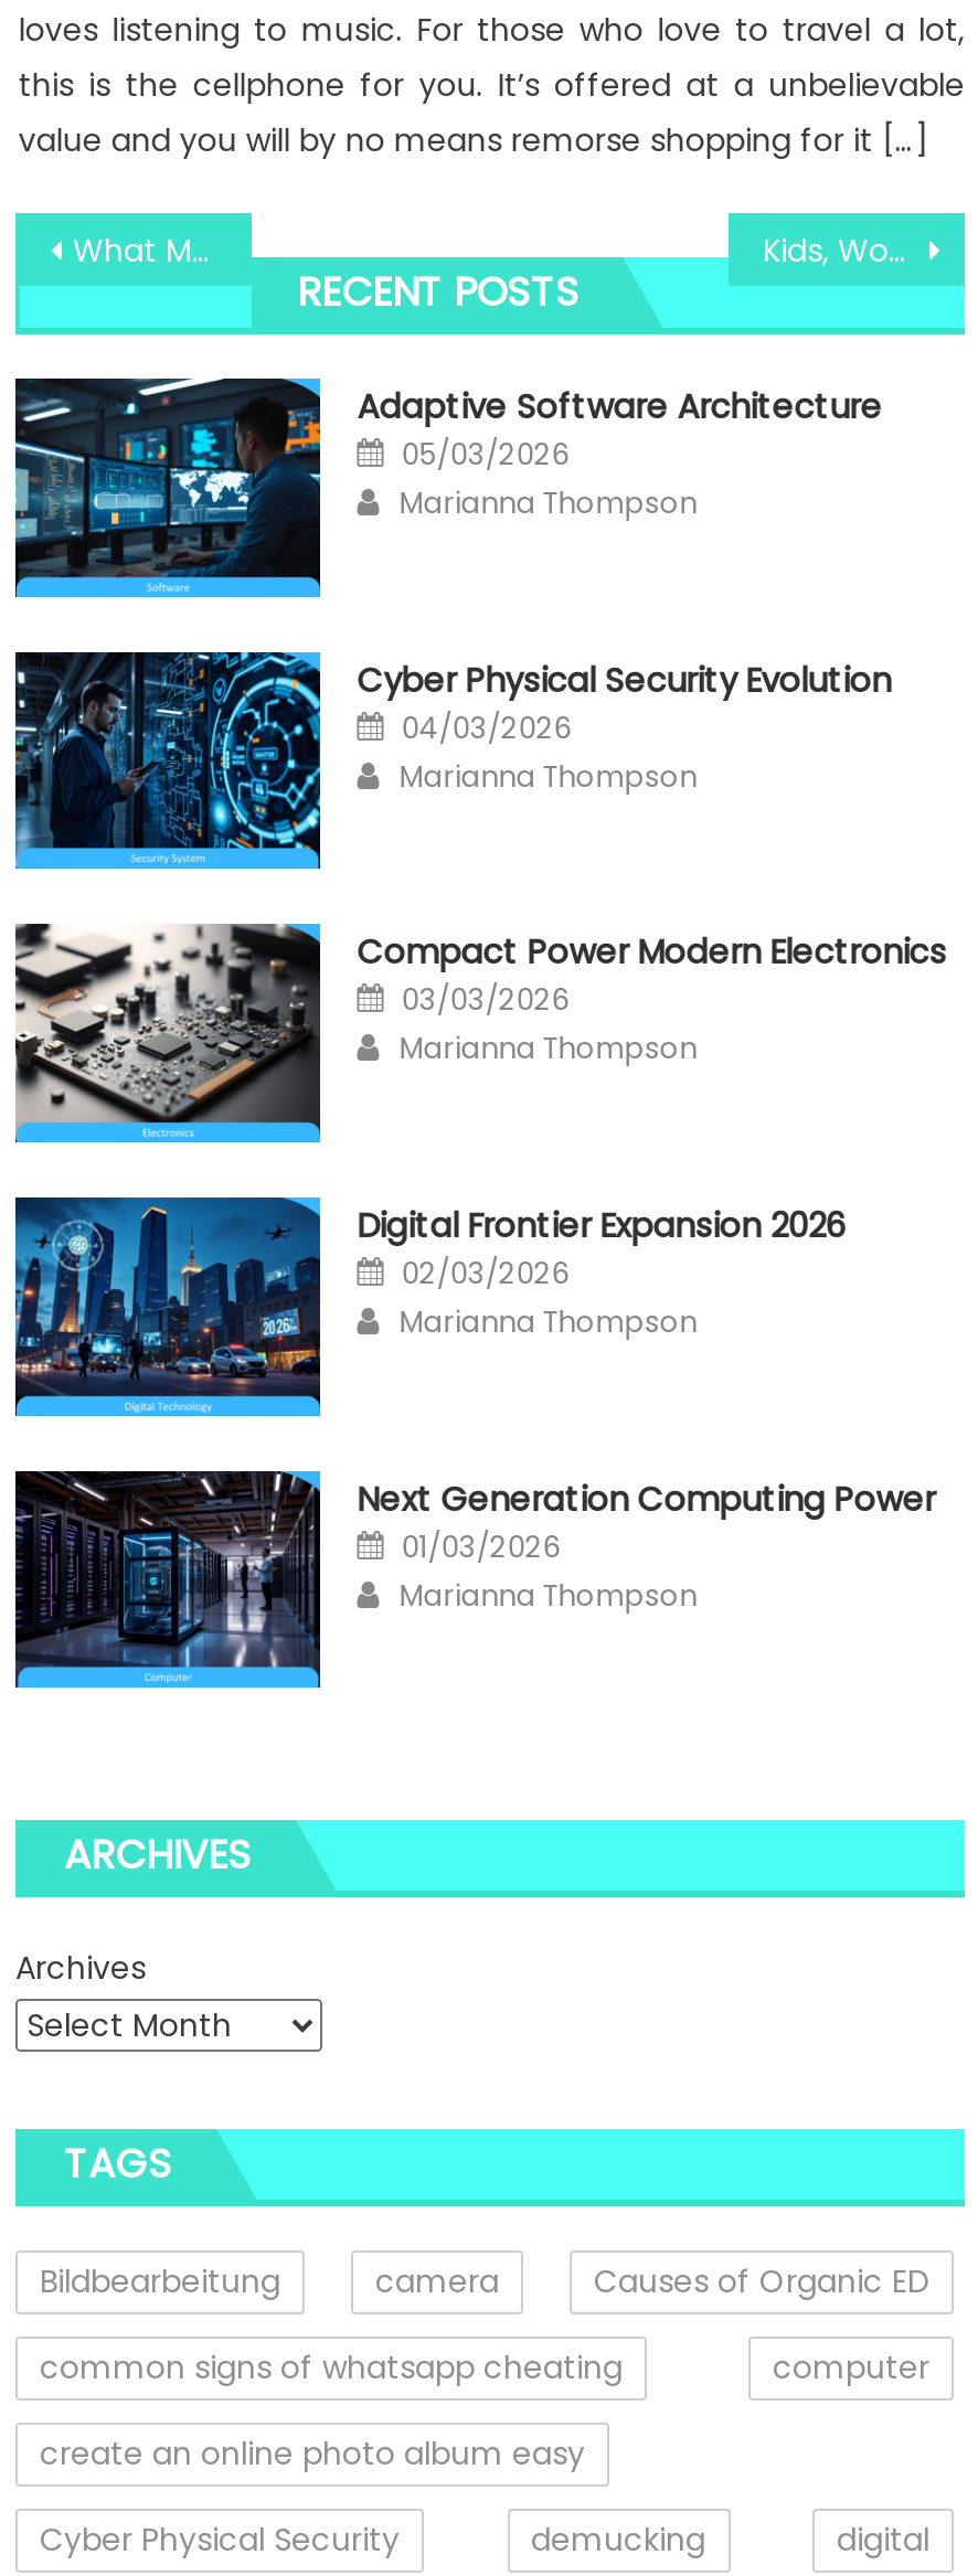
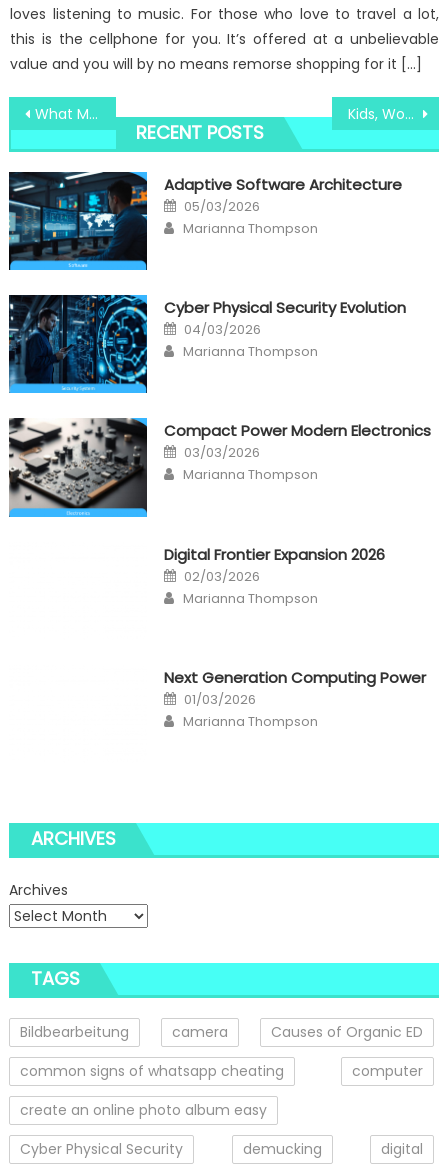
[13,1194,322,1417] [image] -> none
[13,1468,322,1689] [image] -> none

